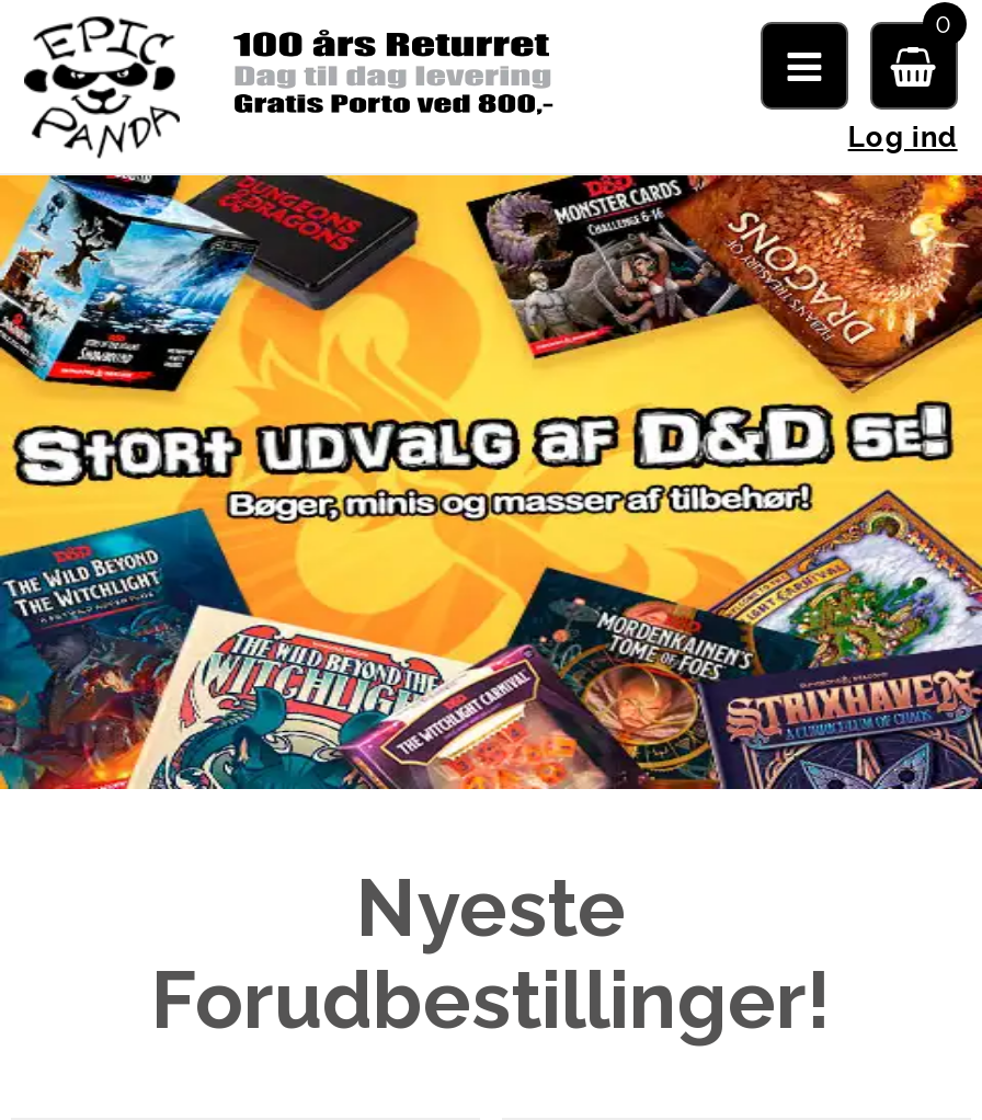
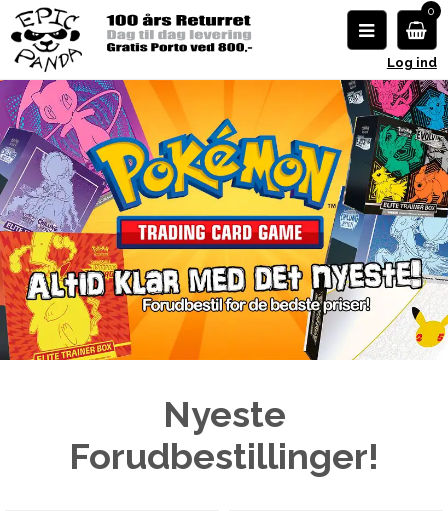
[7,173,975,791] [image] -> [3,79,445,361] [image]

